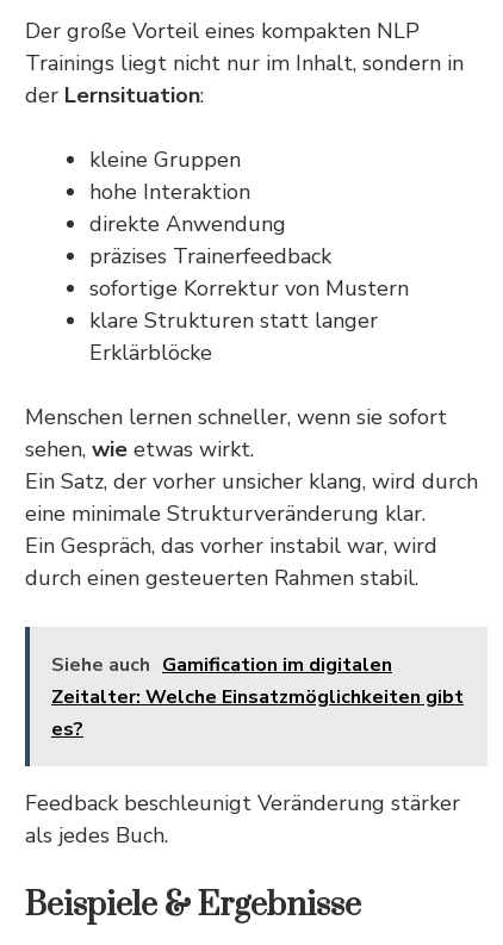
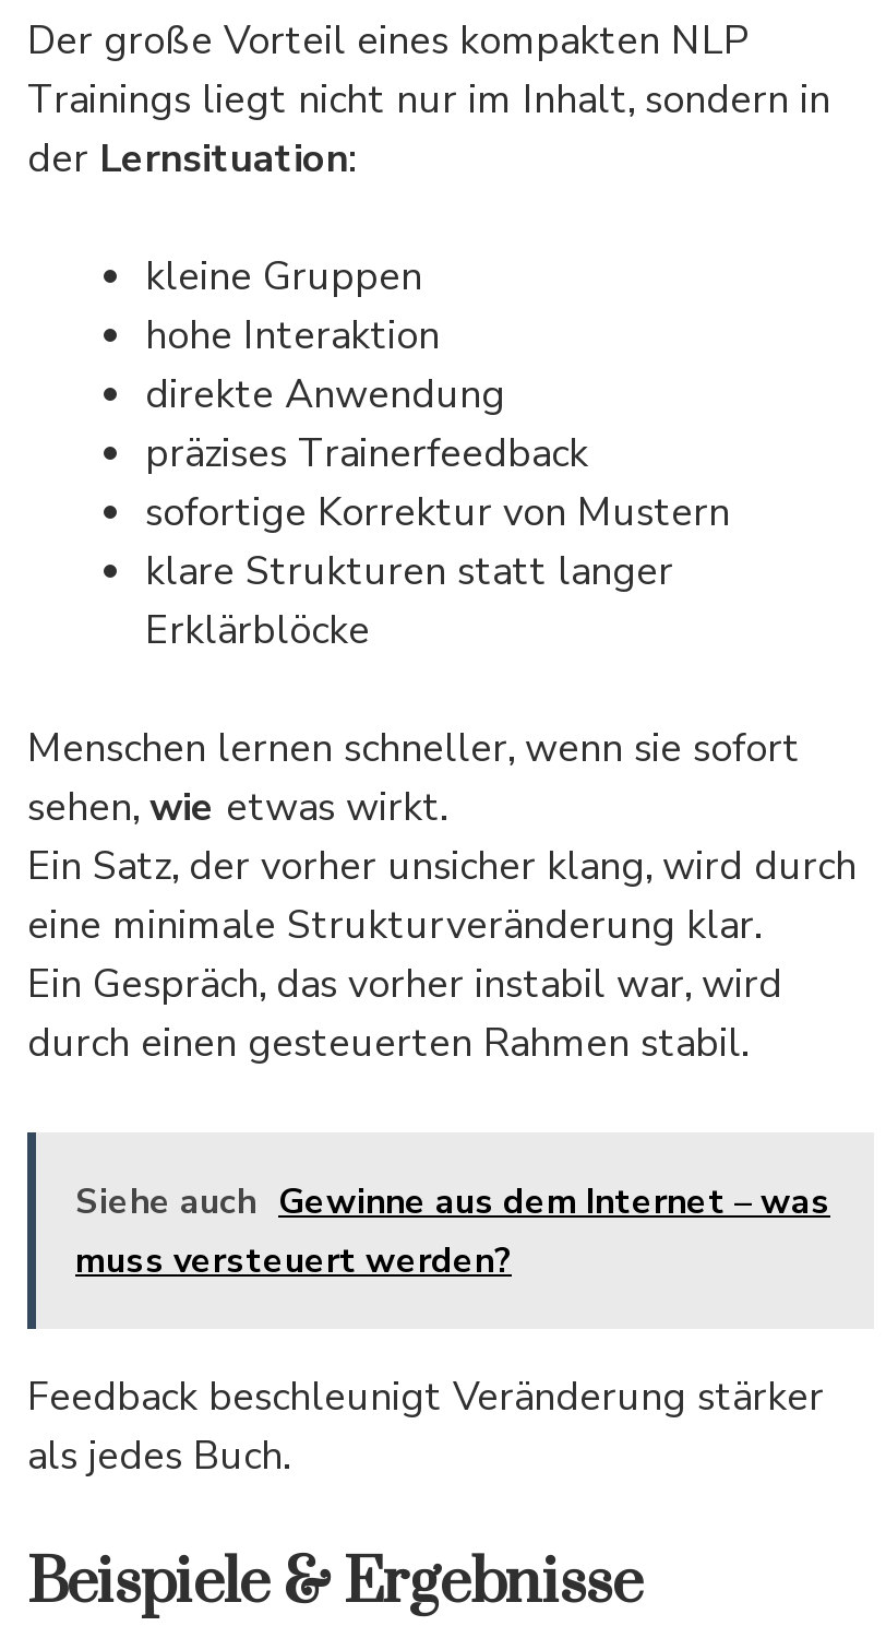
[51,652,464,742] Siehe auch Gamification im digitalen | Zeitalter: Welche Einsatzmöglichkeiten gibt | es? -> [75,1178,830,1285] Siehe auch Gewinne aus dem Internet – was | muss versteuert werden?

